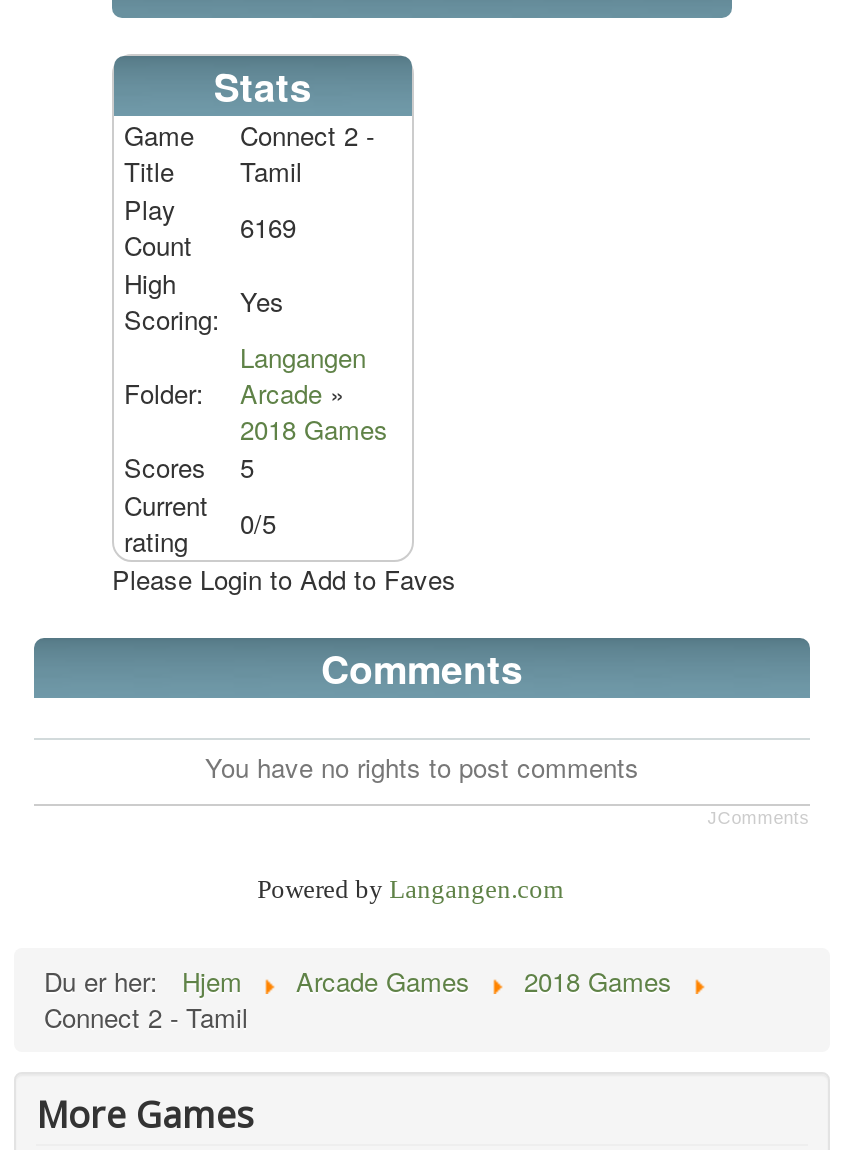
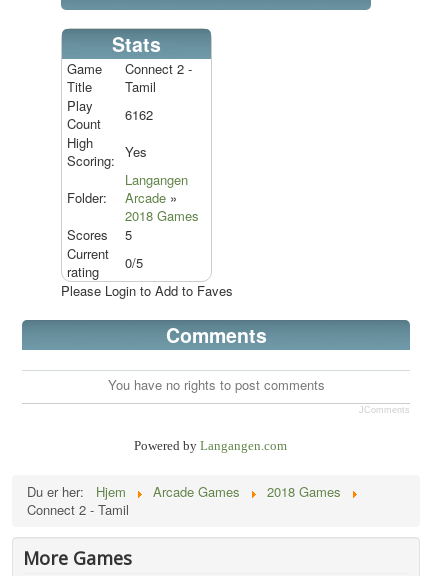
[124,189,296,263] Play Count 6169 -> [67,96,153,133] Play Count 6162

